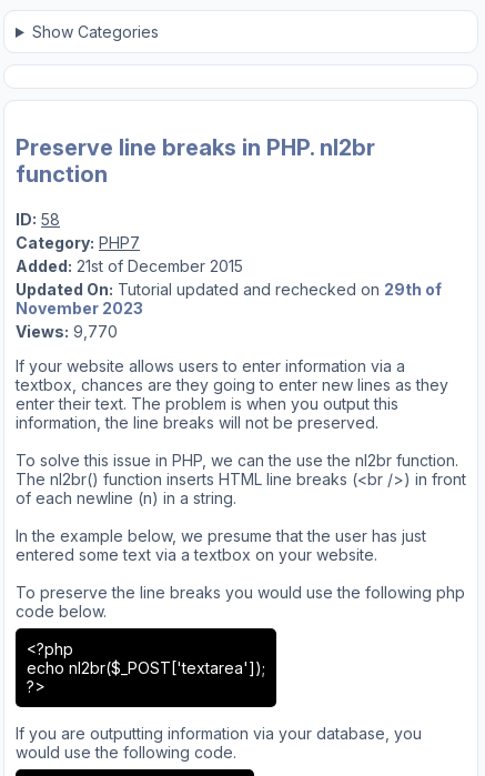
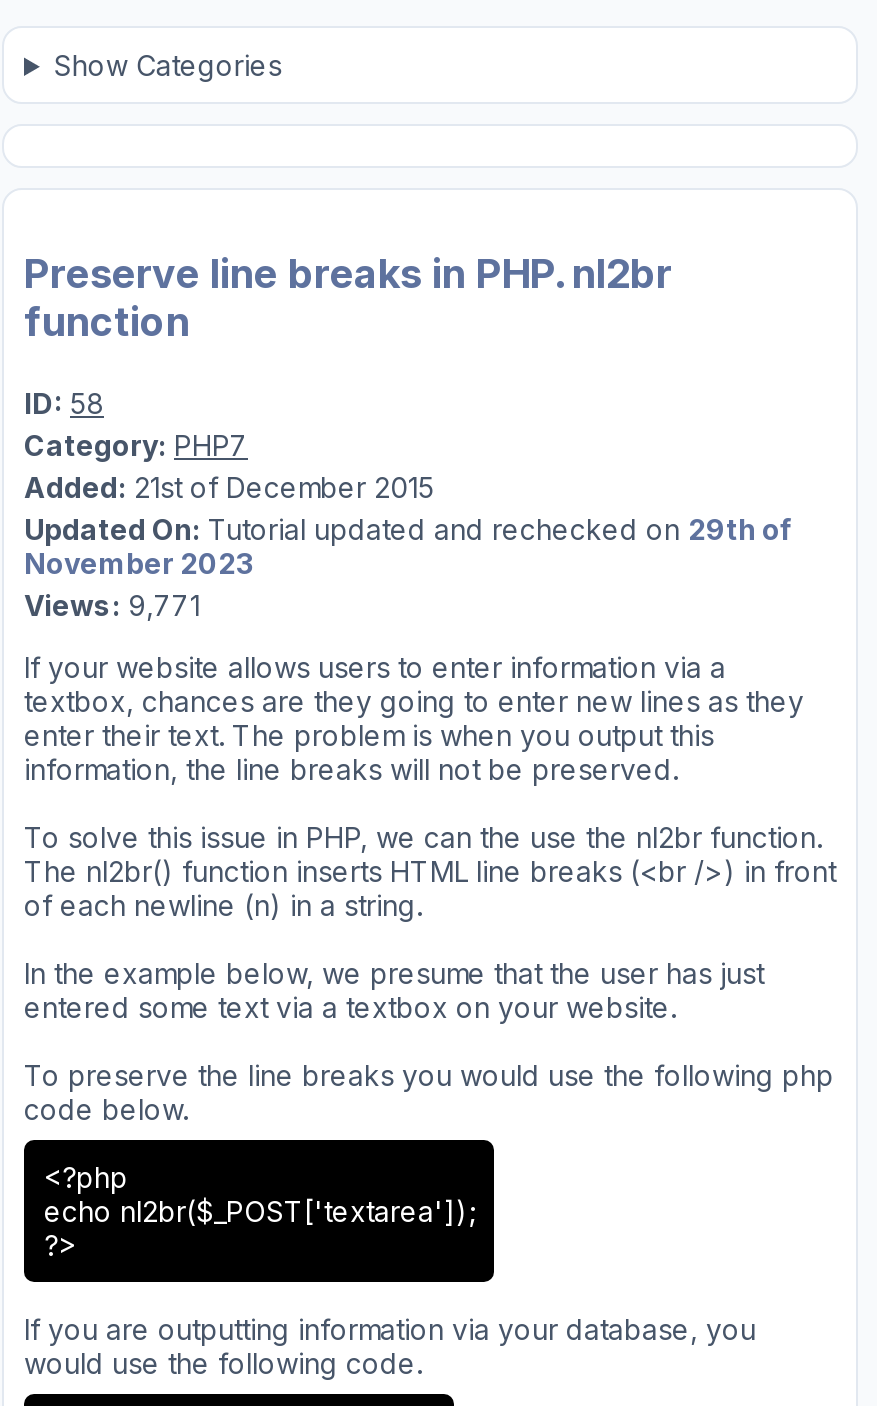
[16,322,118,341] Views: 9,770 -> [24,588,200,622] Views: 9,771

